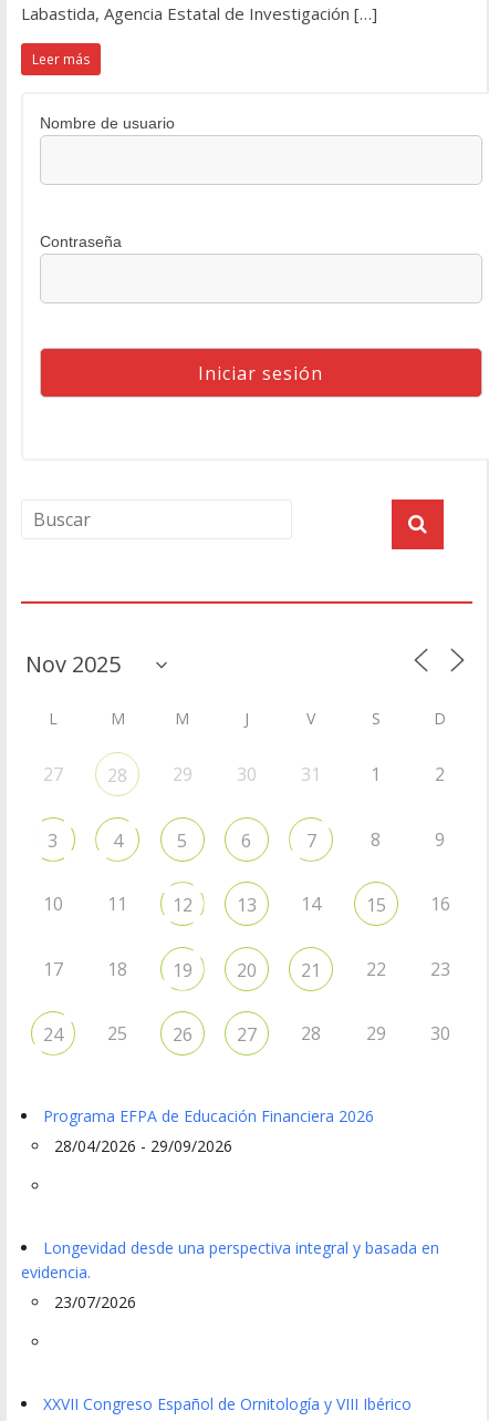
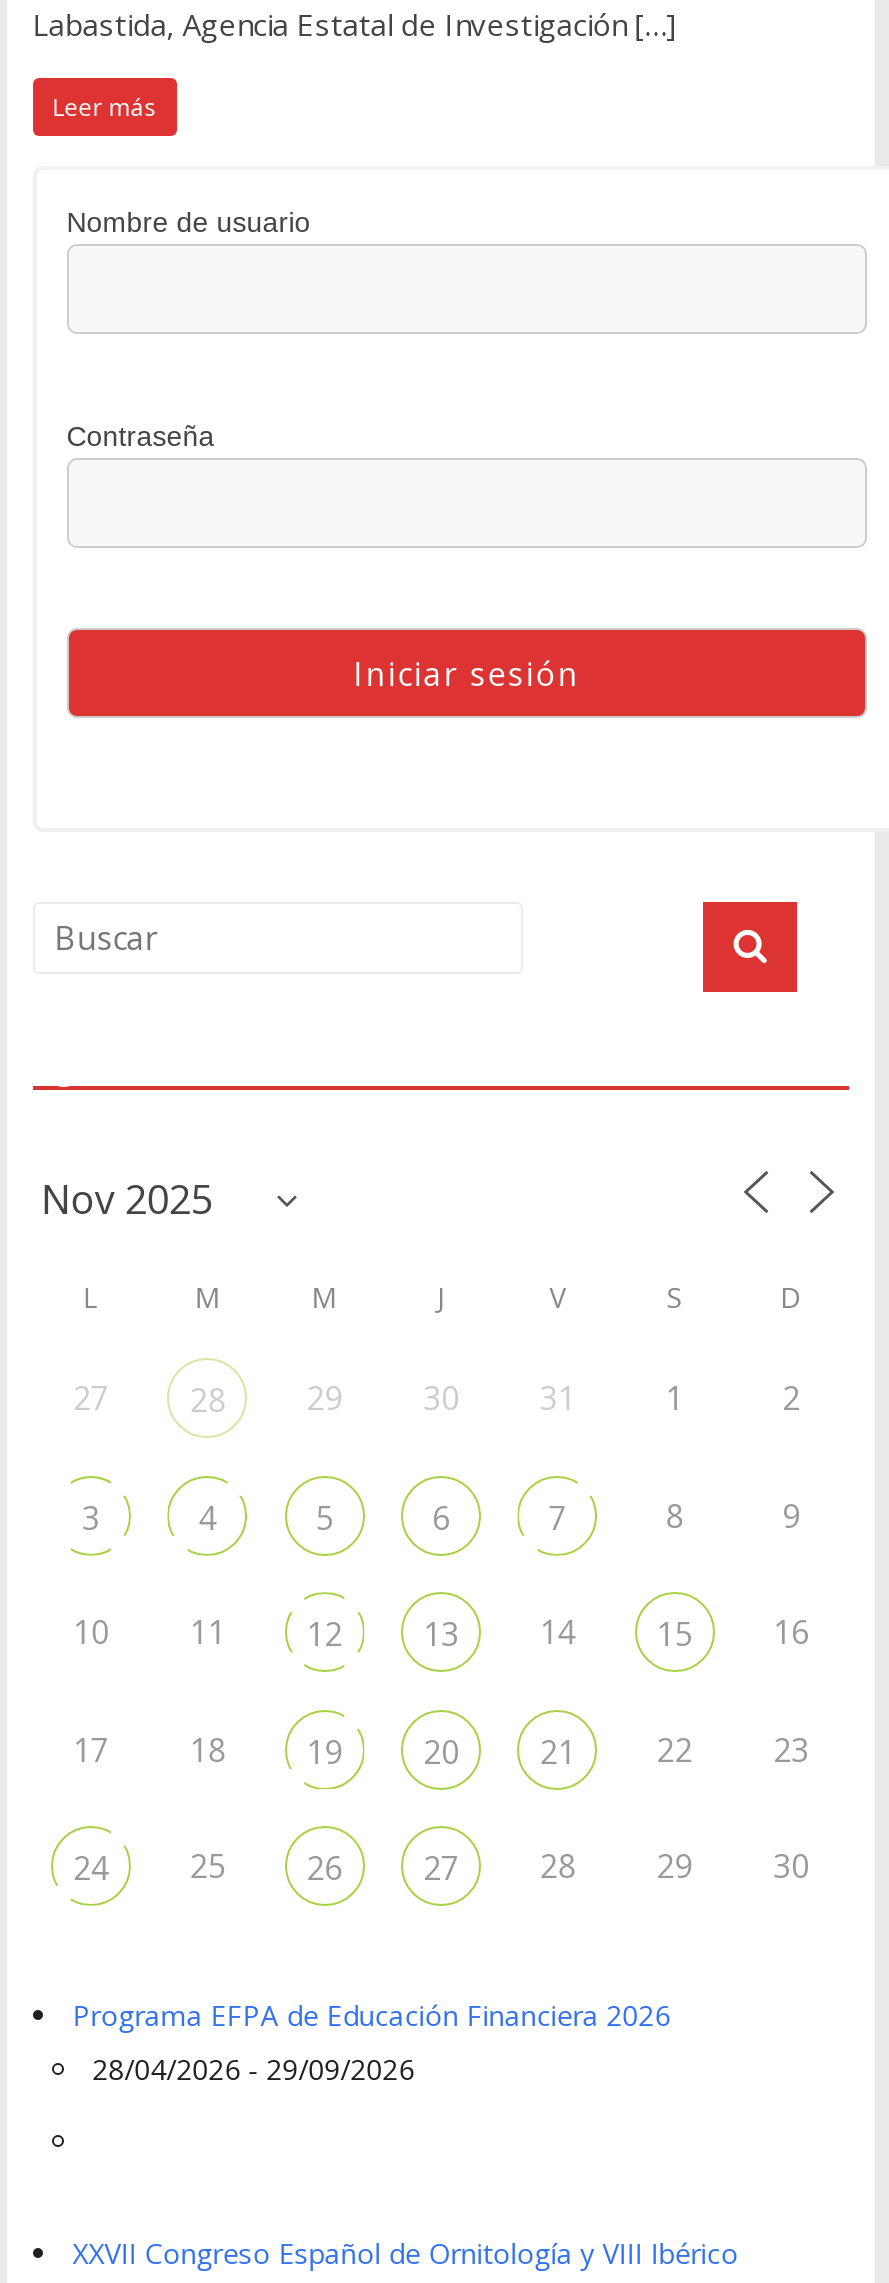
[21,1237,439,1312] Longevidad desde una perspectiva integral y basada en | evidencia. | 23/07/2026 -> none

